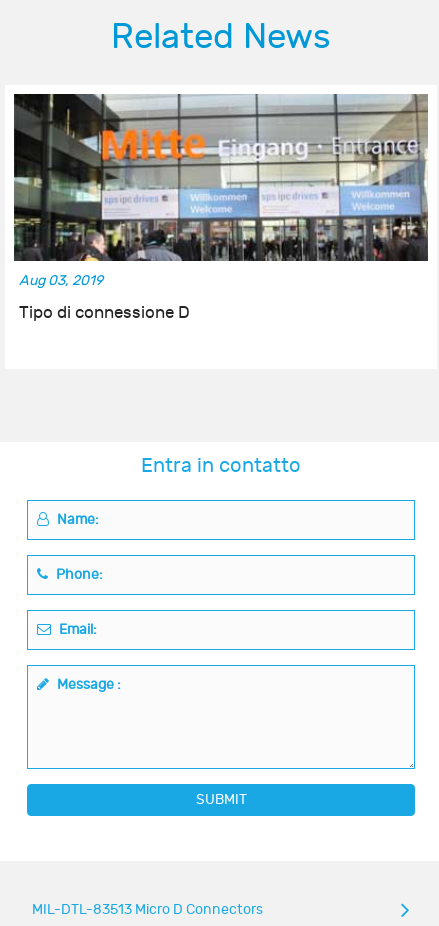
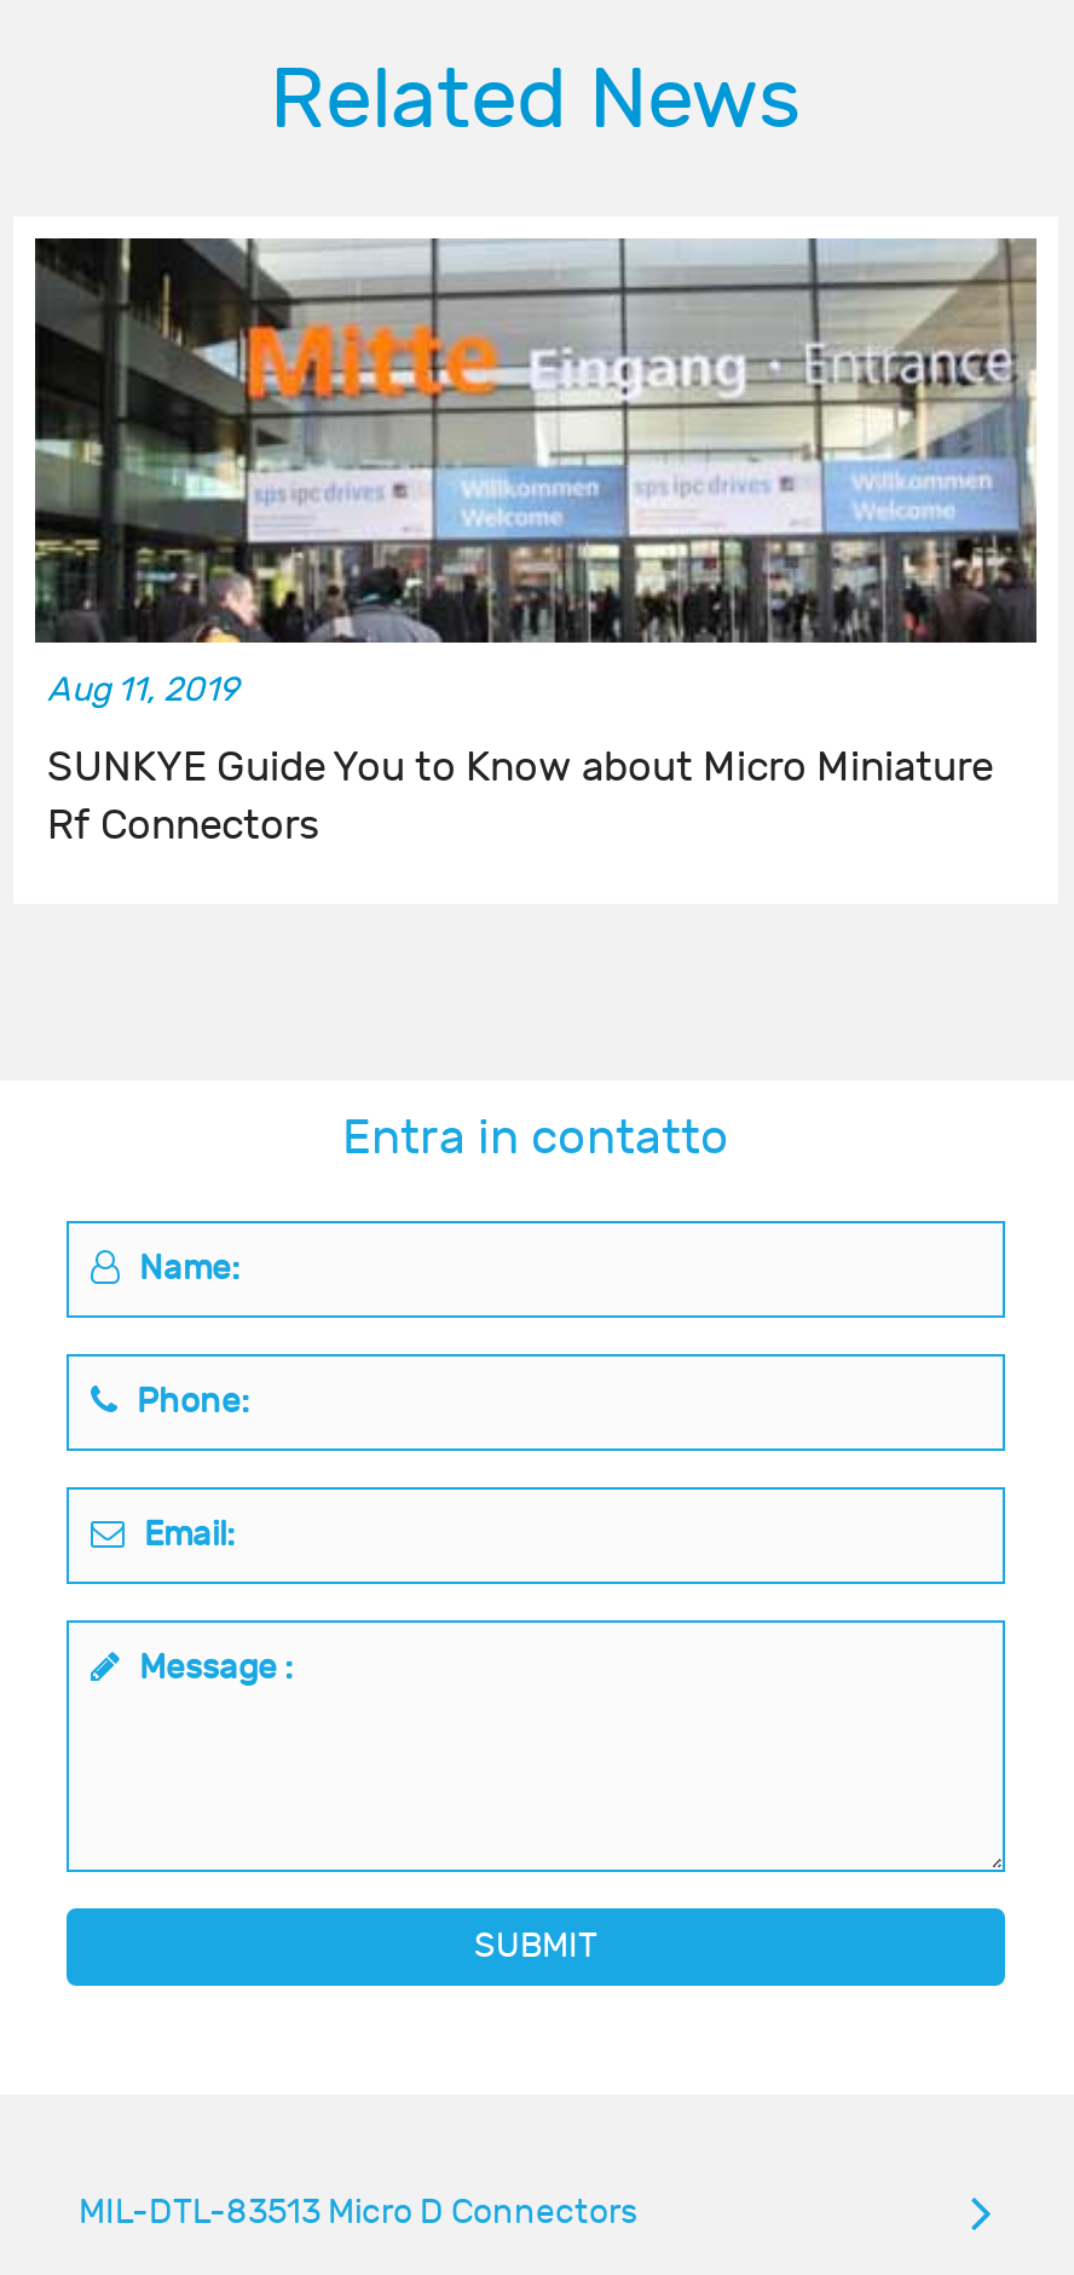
[19,272,103,289] Aug 03, 2019 -> [47,668,238,709] Aug 11, 2019
[19,303,190,323] Tipo di connessione D -> [47,743,993,850] SUNKYE Guide You to Know about Micro Miniature | Rf Connectors

